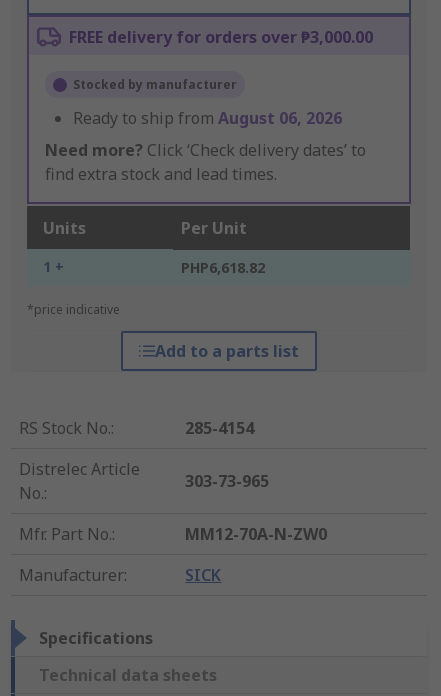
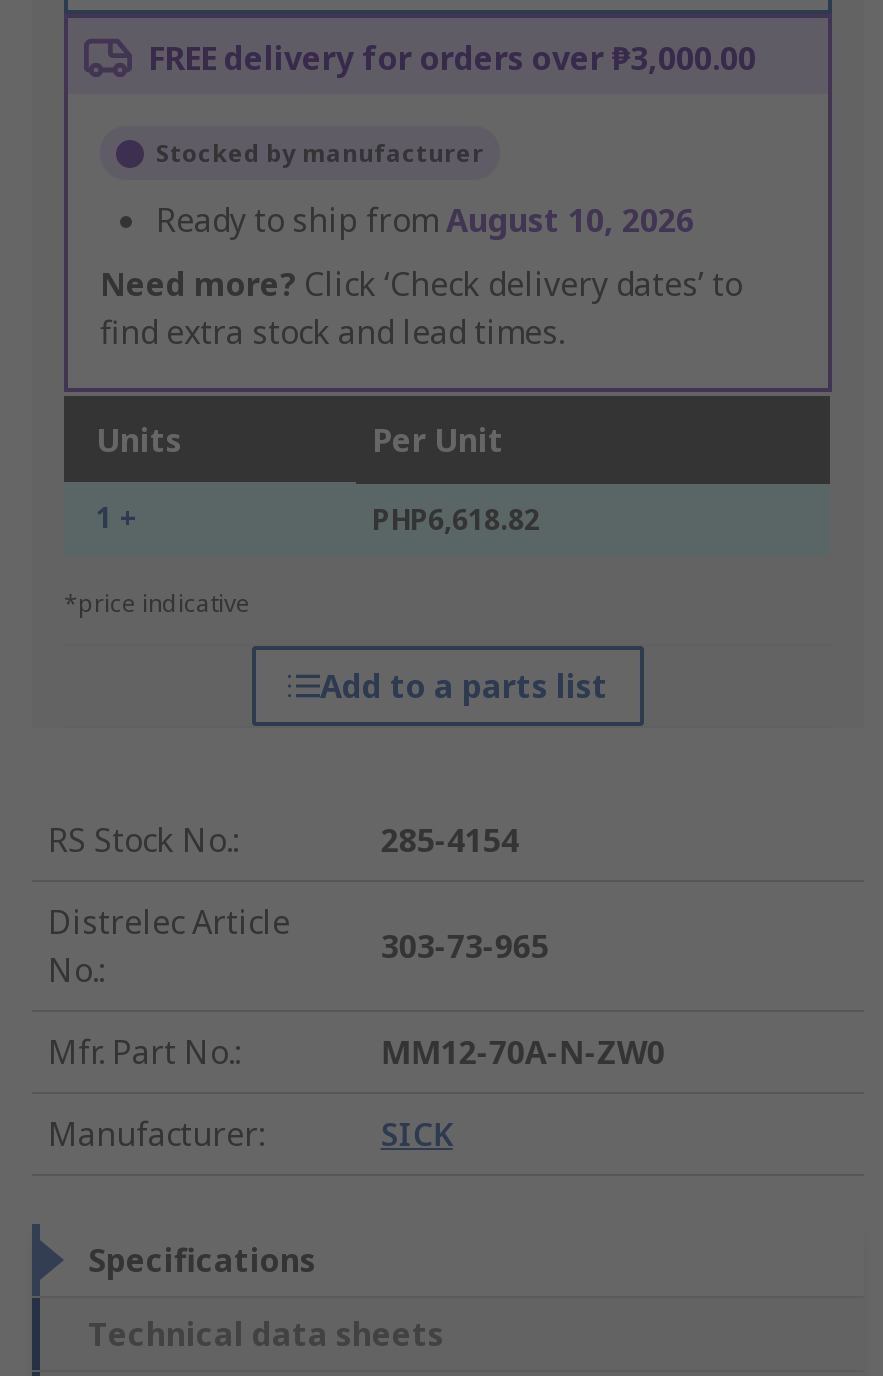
[73,107,342,129] Ready to ship from August 06, 2026 -> [156,199,694,243] Ready to ship from August 10, 2026

